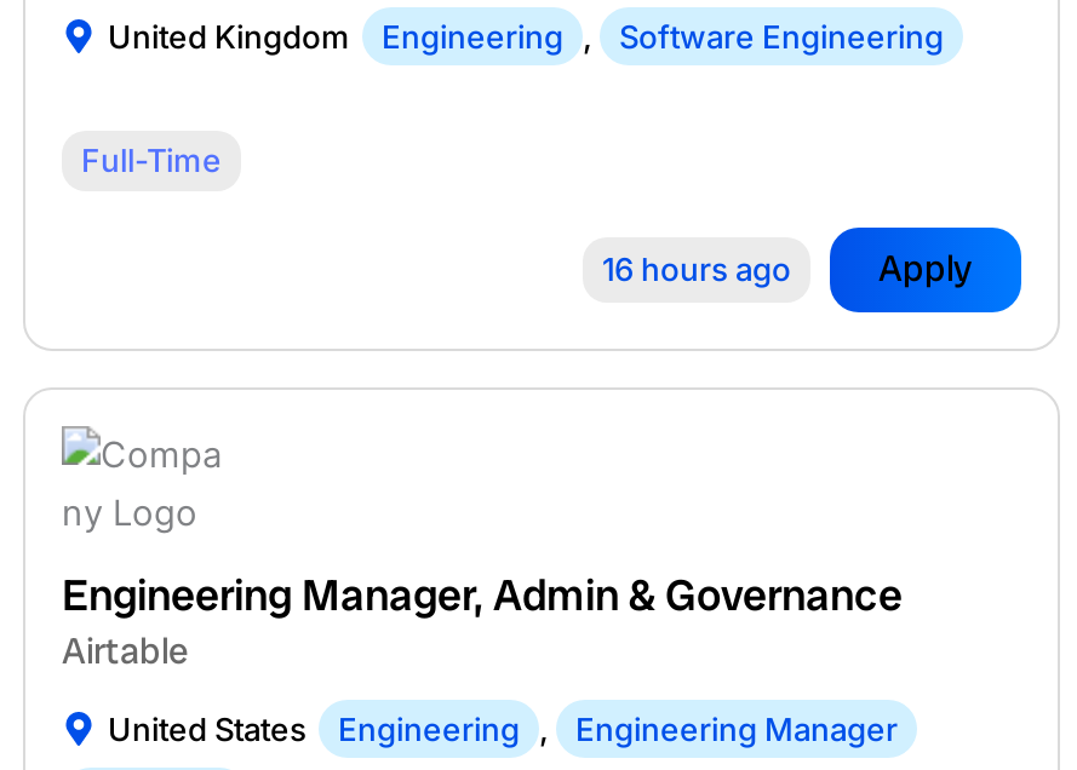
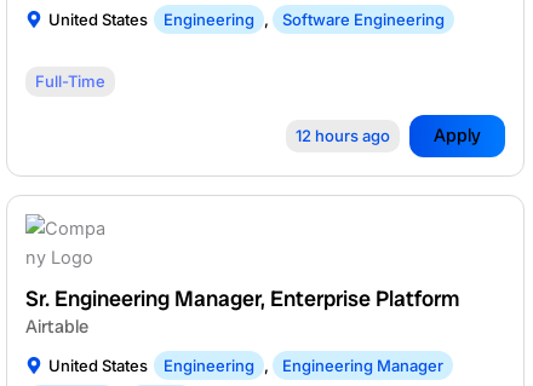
[108,17,350,55] United Kingdom -> [48,10,148,29] United States
[602,249,791,288] 16 hours ago -> [296,126,390,145] 12 hours ago
[62,566,903,622] Engineering Manager, Admin & Governance -> [25,284,460,312] Sr. Engineering Manager, Enterprise Platform

